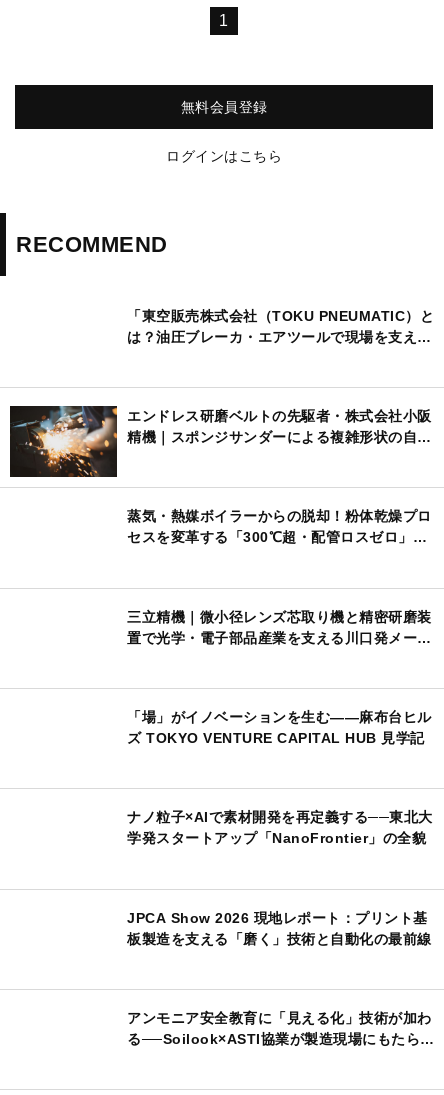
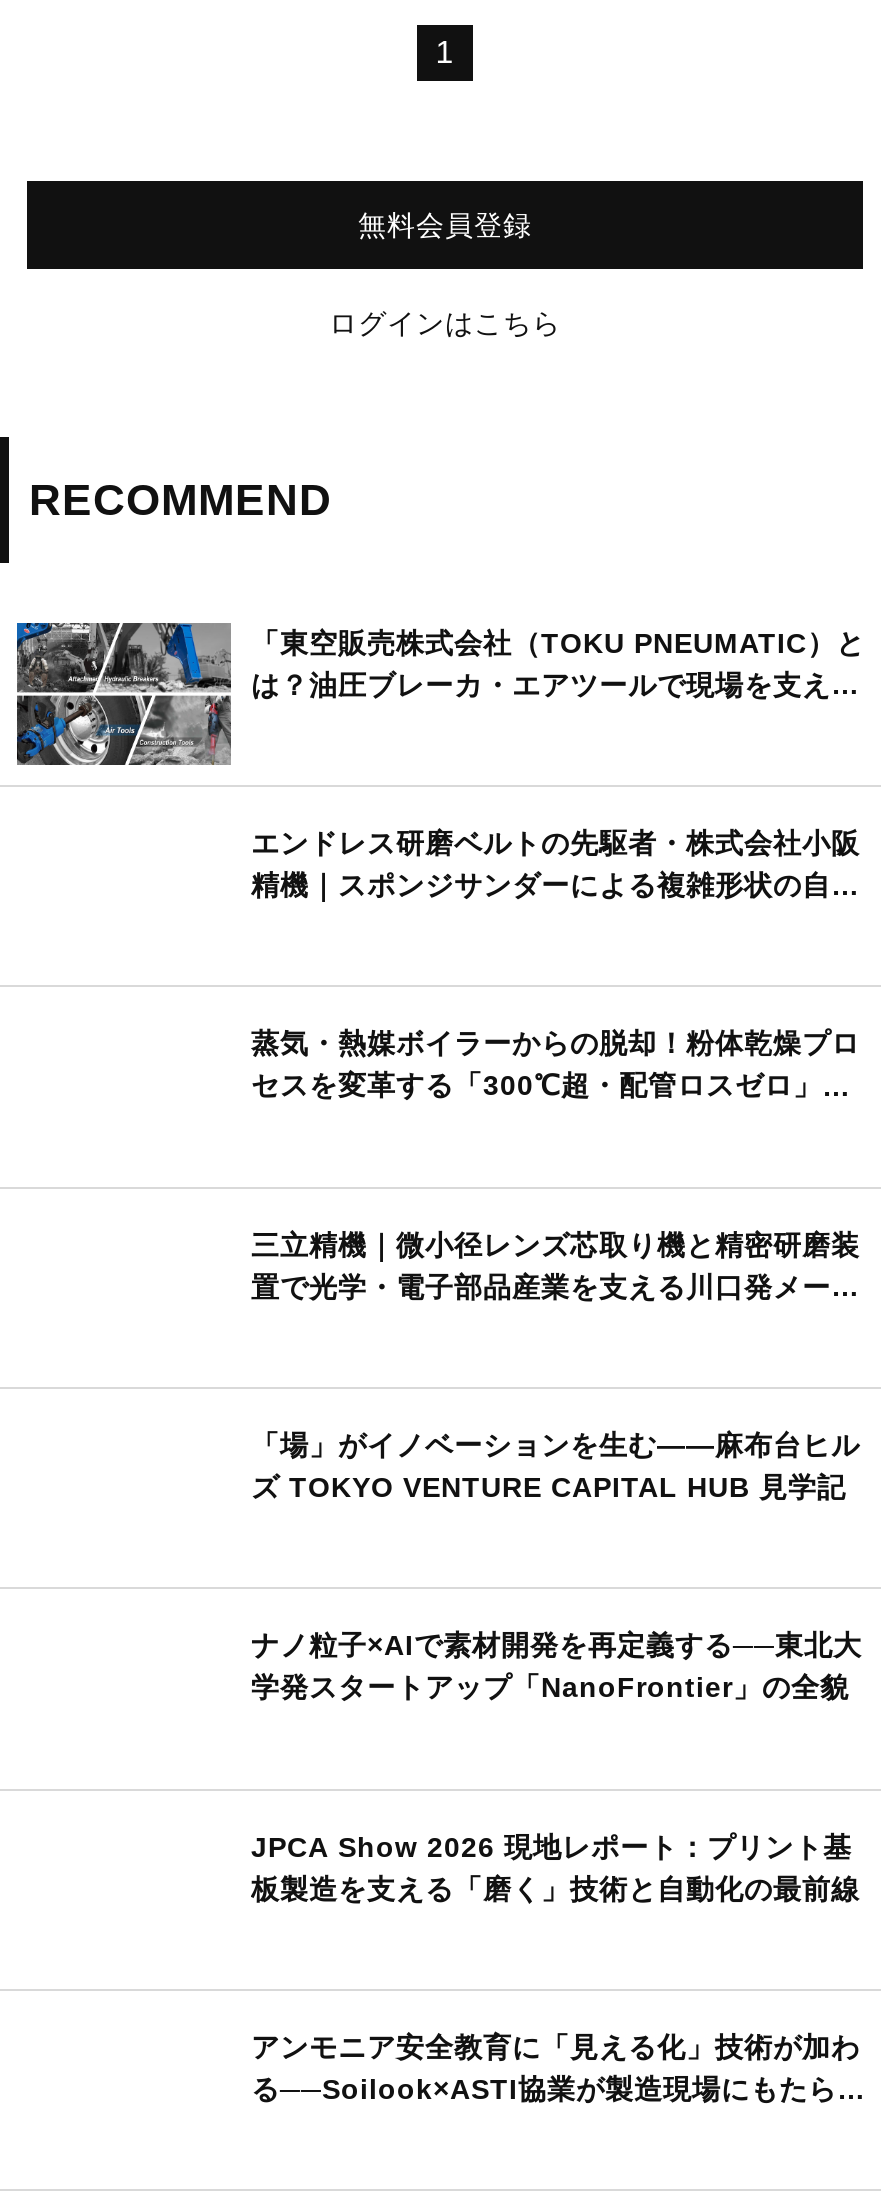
none -> [15,621,233,767] [image]
[9,405,118,478] [image] -> none

